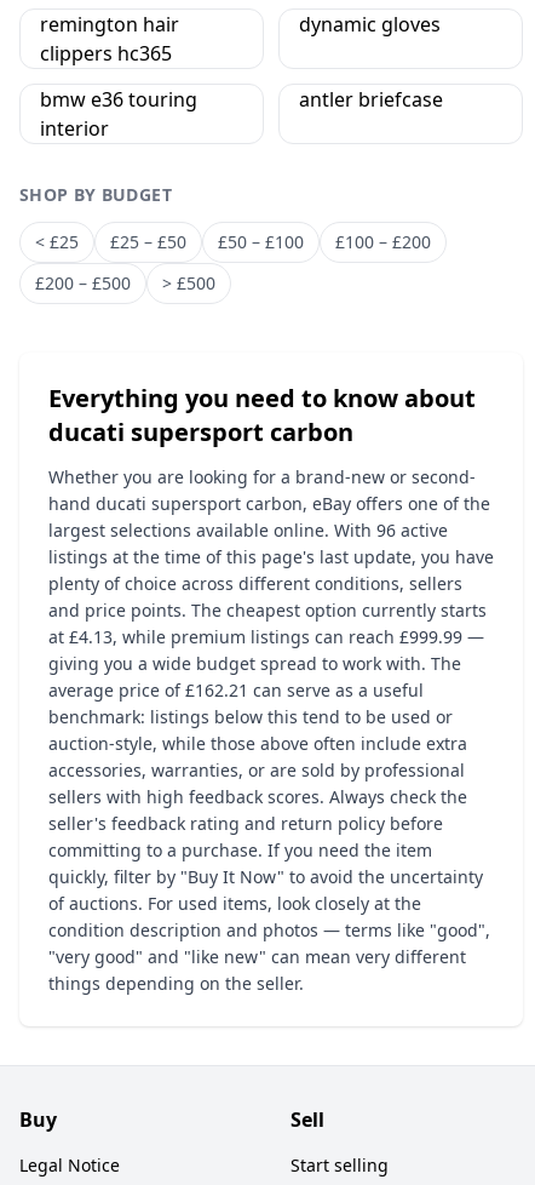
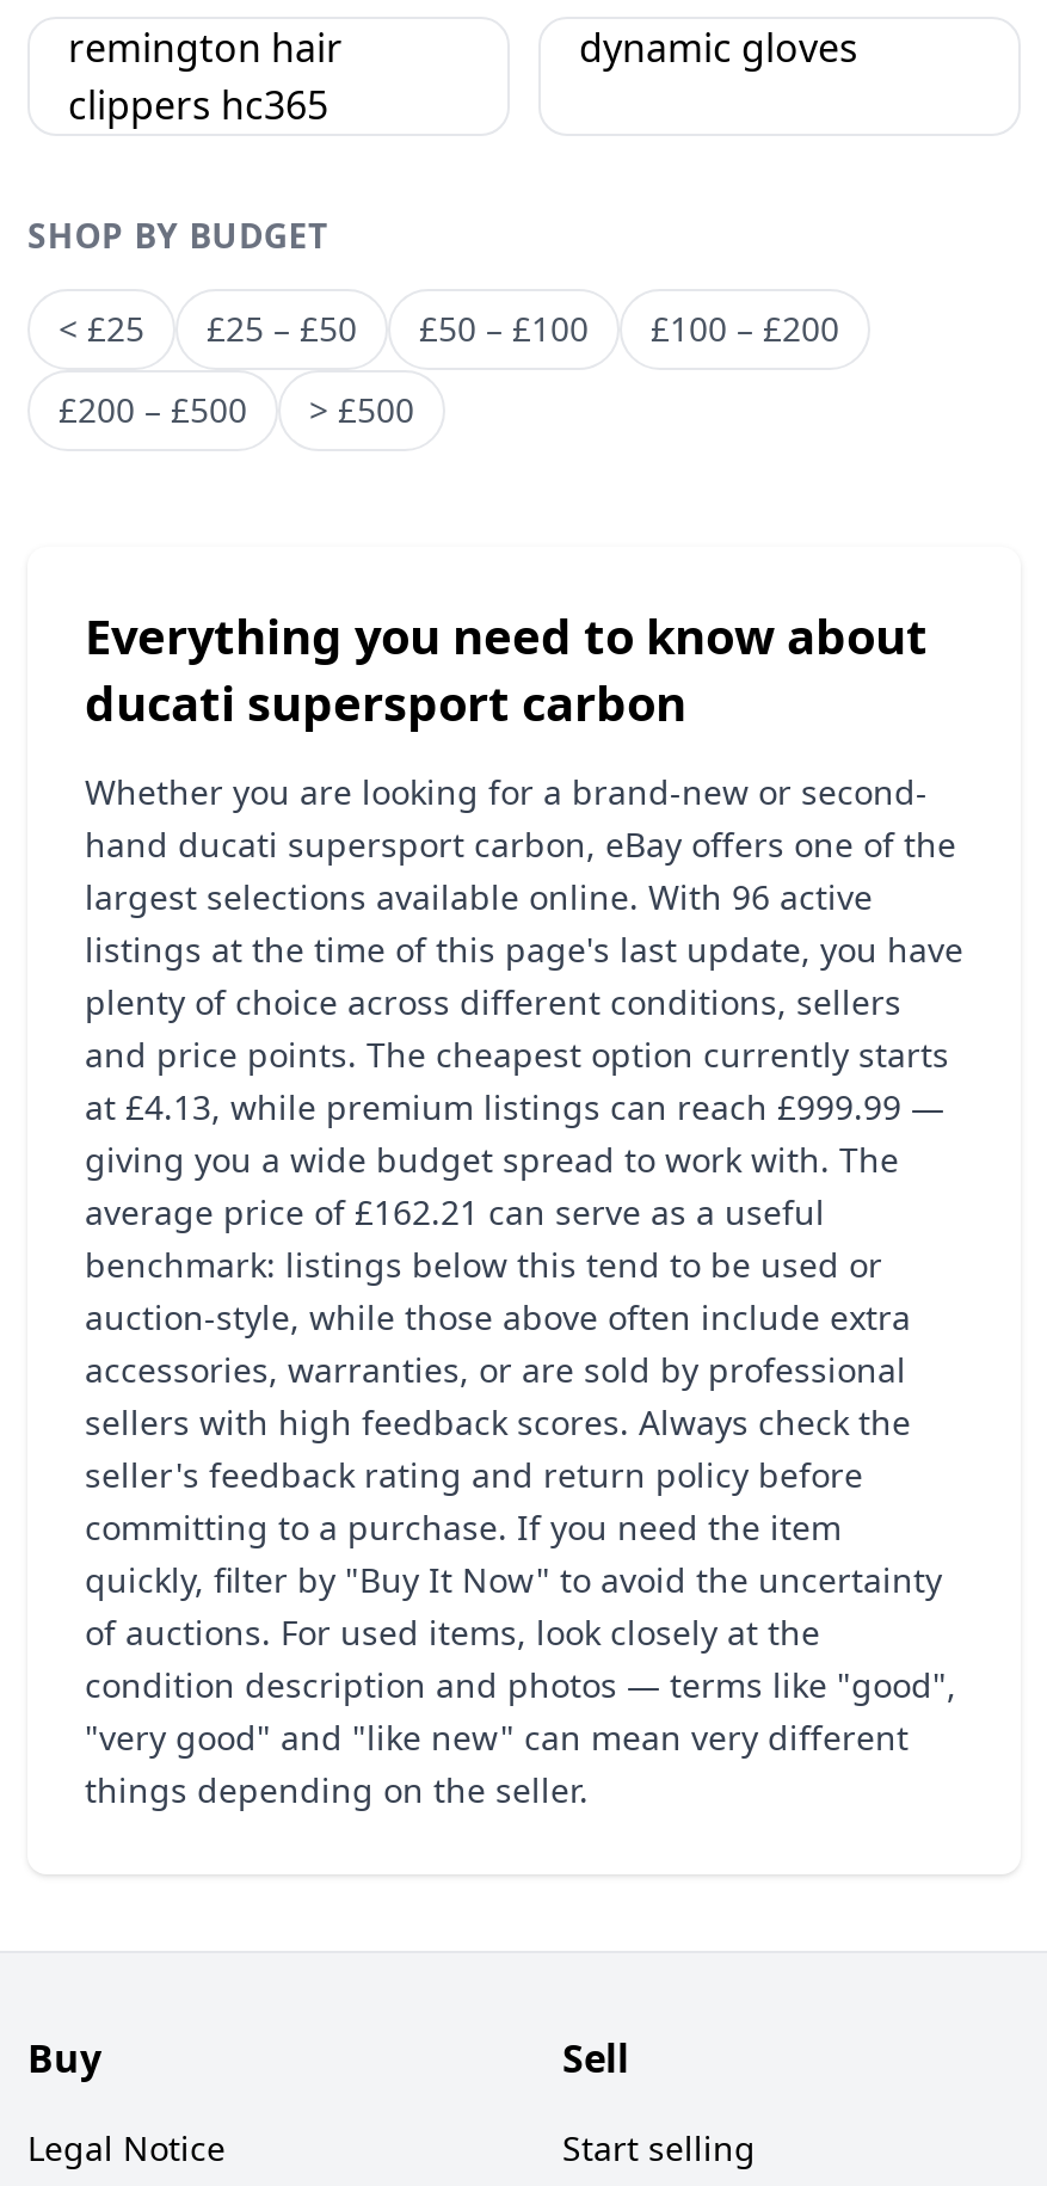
[40,86,197,142] bmw e36 touring | interior -> none
[299,86,443,113] antler briefcase -> none

